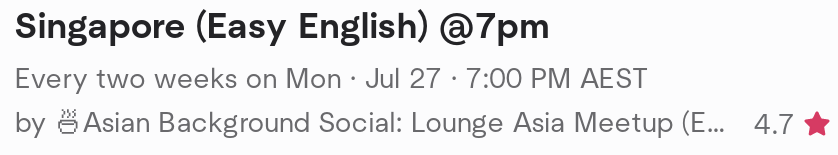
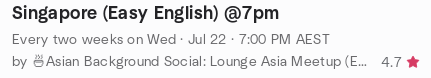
[15,65,649,93] Every two weeks on Mon · Jul 27 · 7:00 PM AEST -> [12,32,330,46] Every two weeks on Wed · Jul 22 · 7:00 PM AEST

